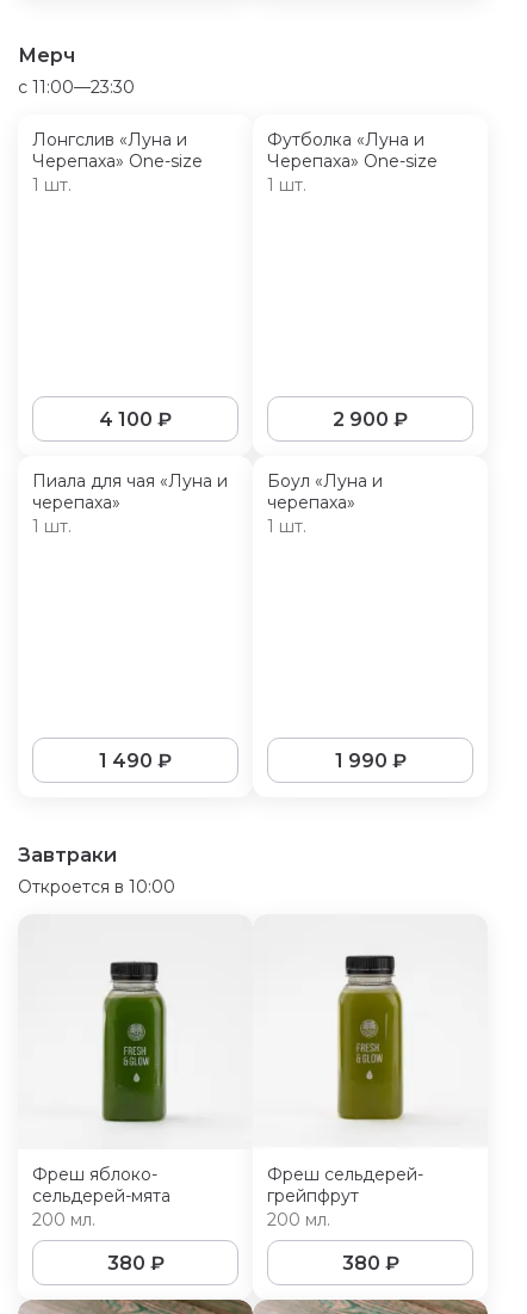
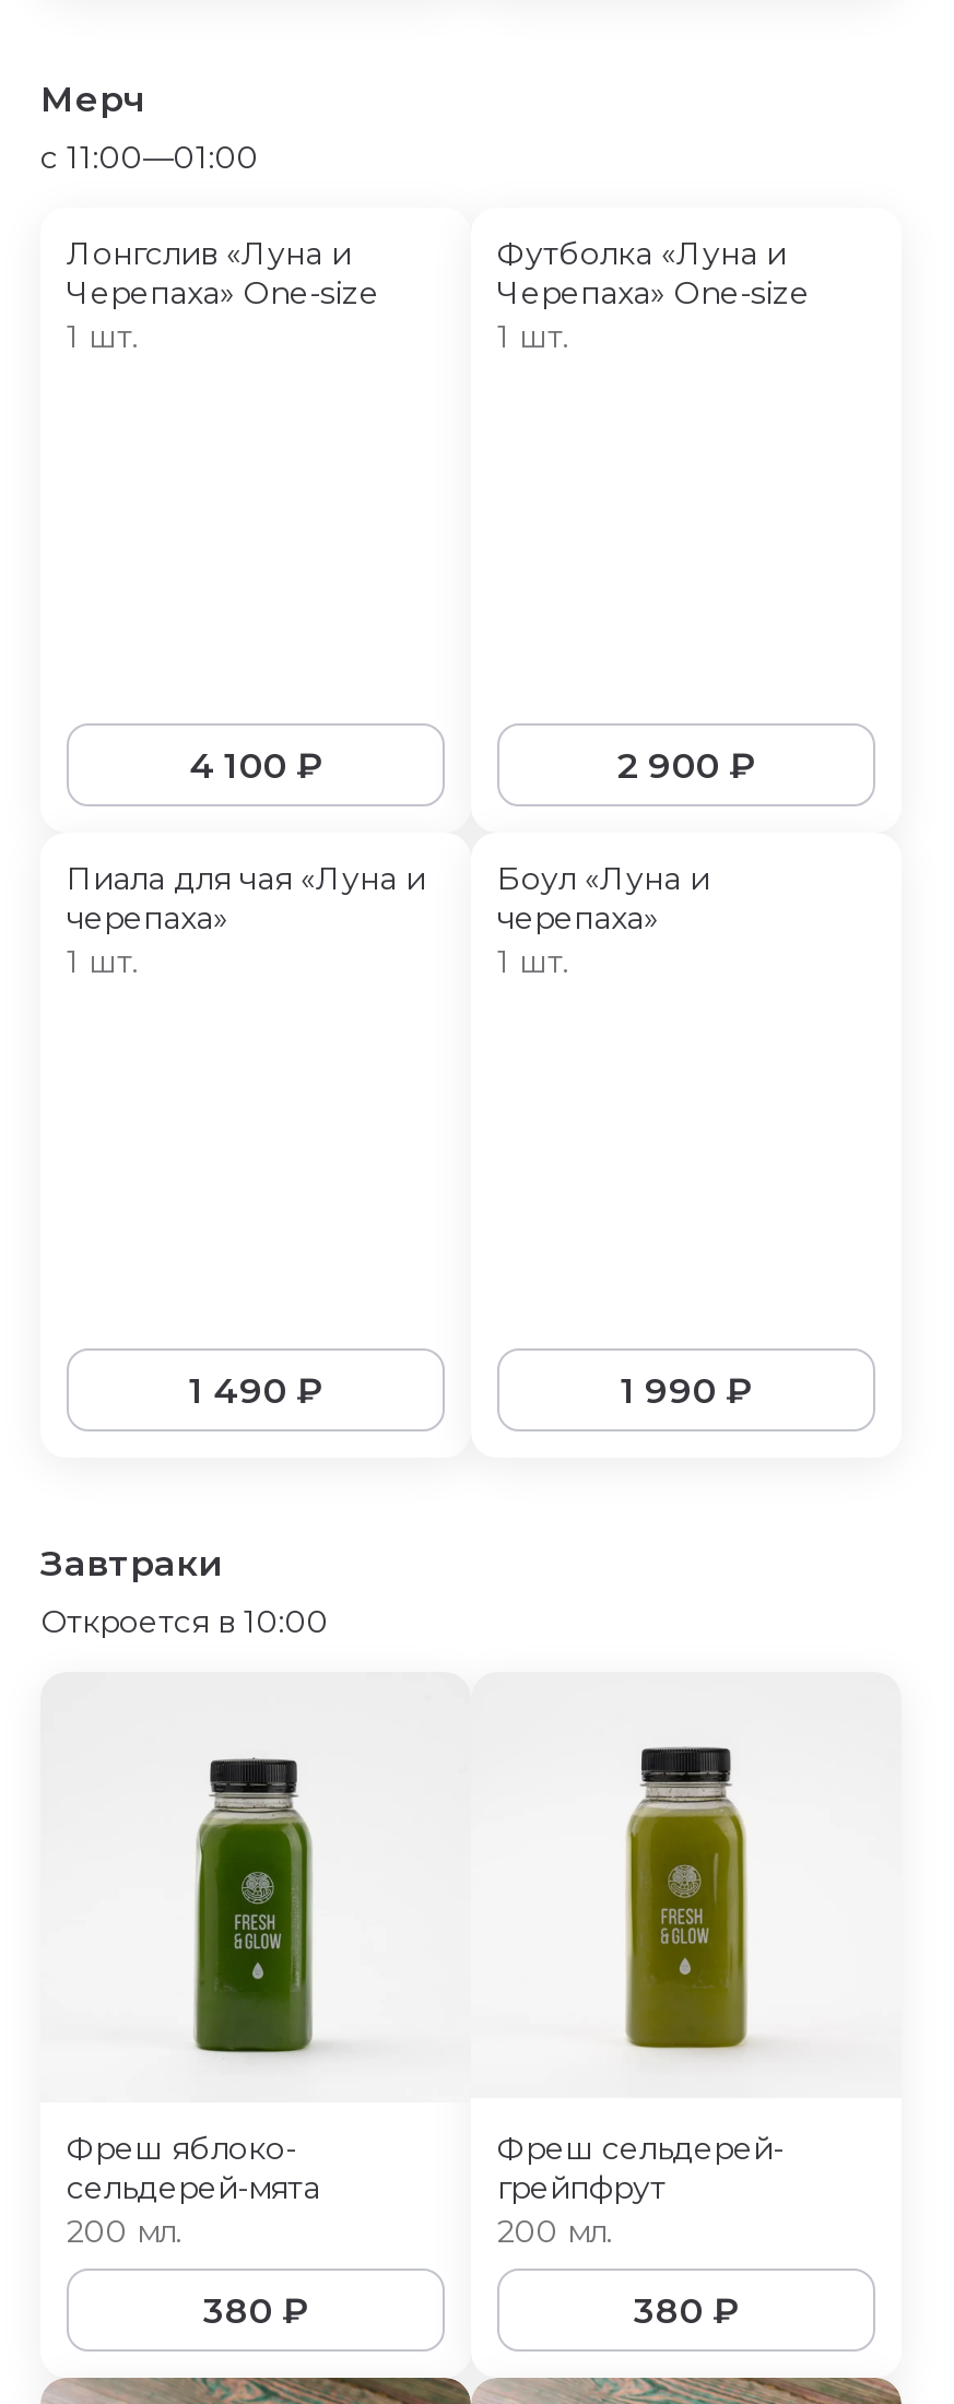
[18,76,135,98] c 11:00—23:30 -> [40,138,259,177] c 11:00—01:00

